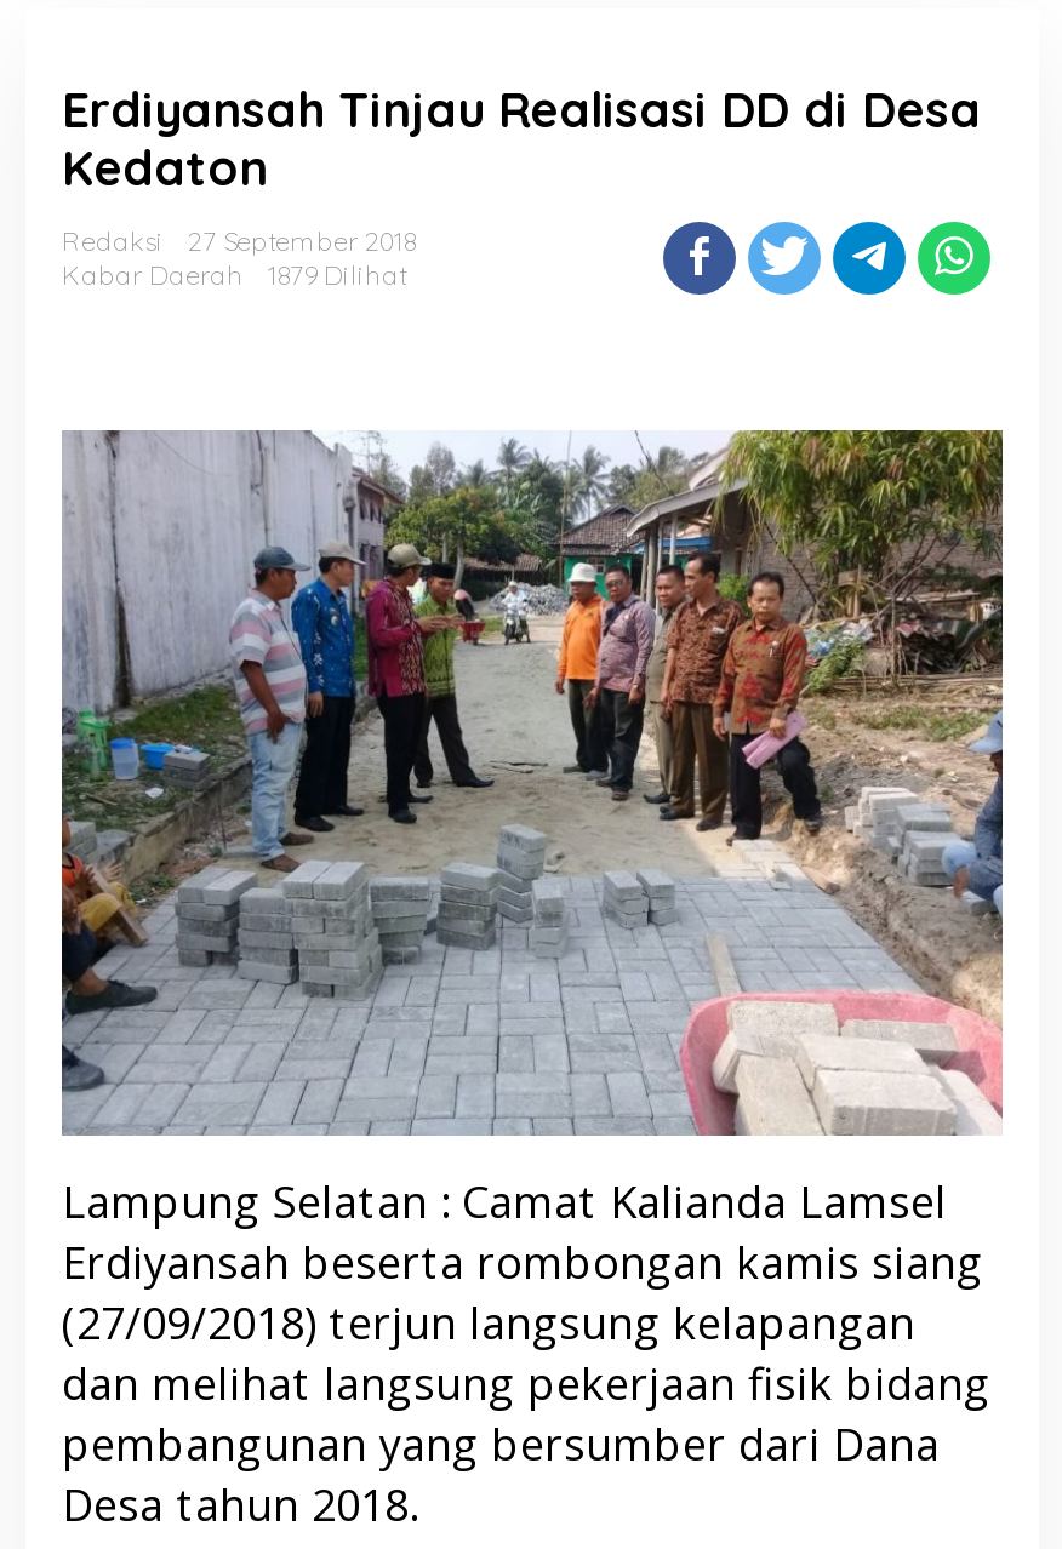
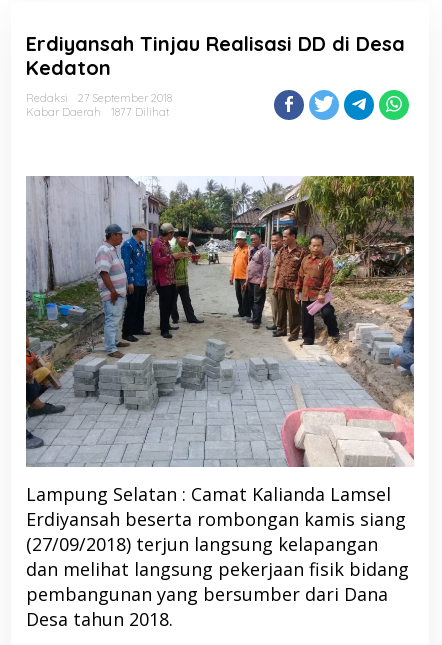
[62,258,406,292] Kabar Daerah 1879 Dilihat -> [26,105,169,119] Kabar Daerah 1877 Dilihat

